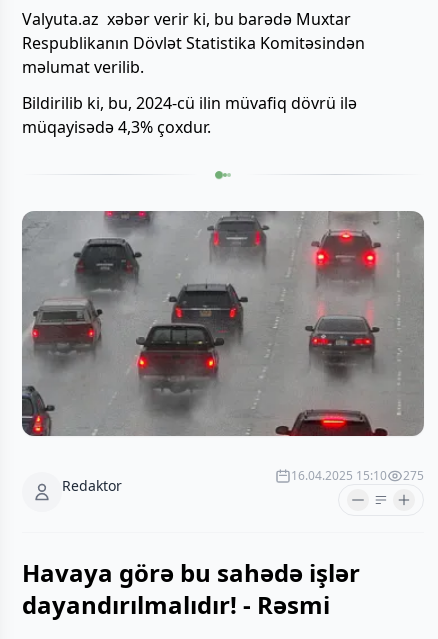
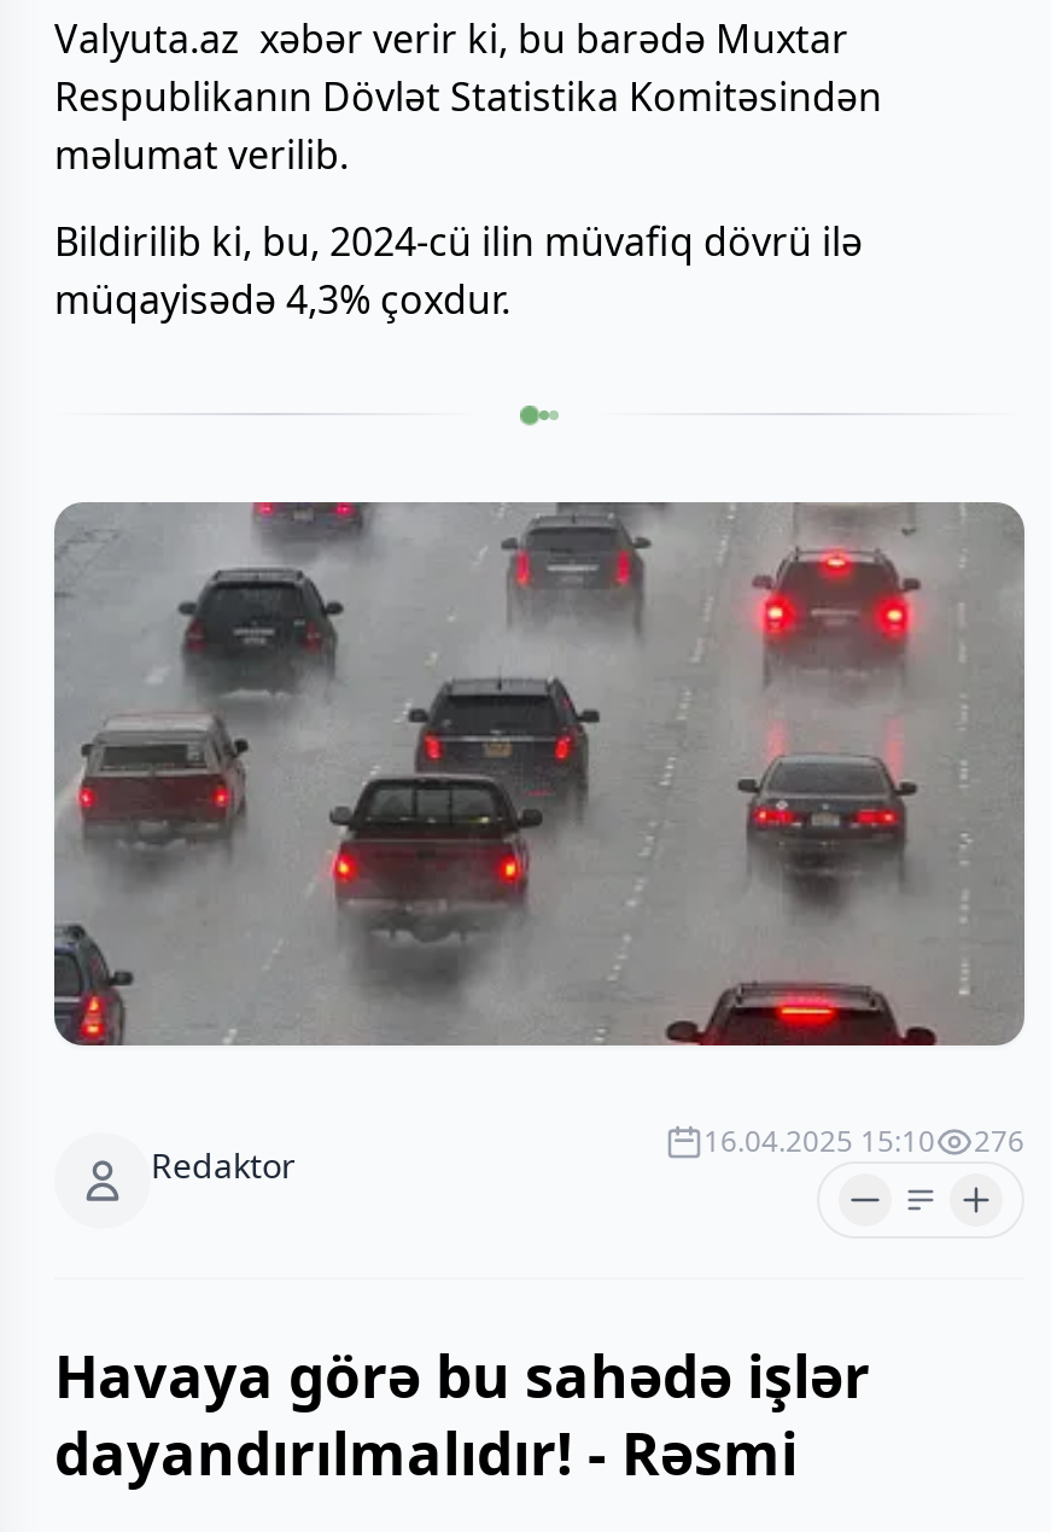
[291,467,424,484] 16.04.2025 15:10 275 -> [703,1121,1024,1162] 16.04.2025 15:10 276

